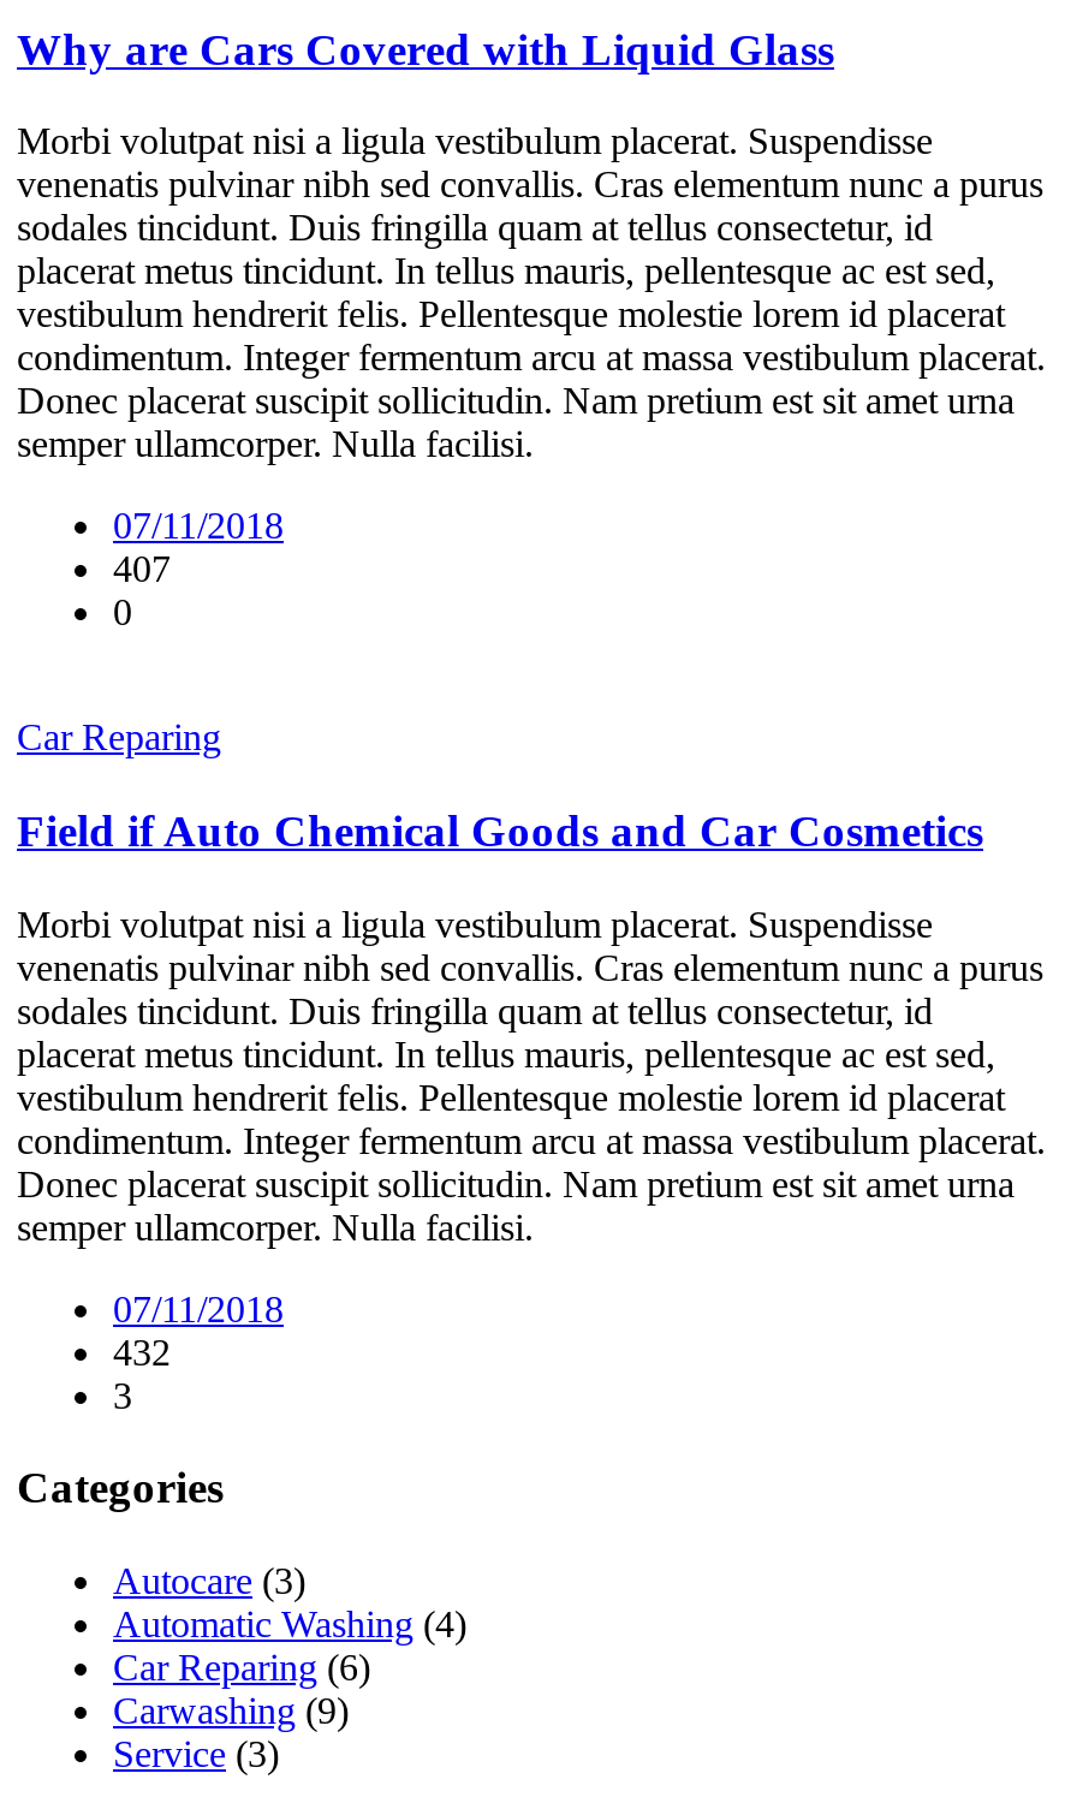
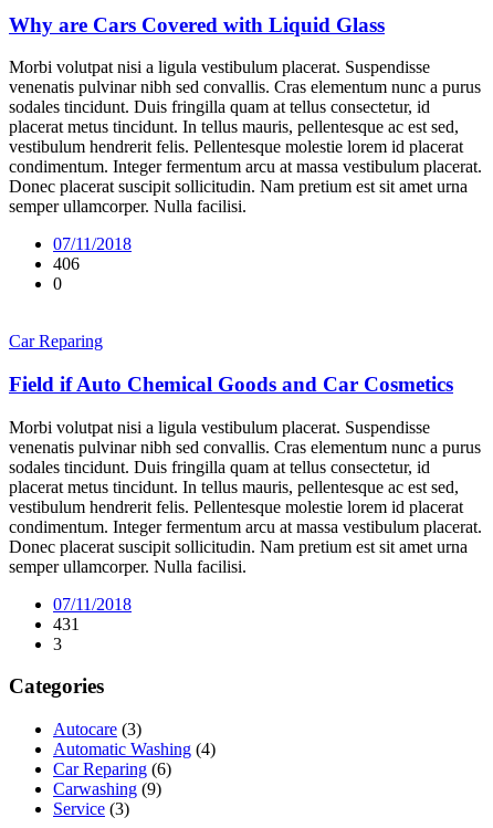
[113,549,171,590] 407 -> [53,255,80,273] 406
[113,1331,171,1372] 432 -> [53,614,80,633] 431

